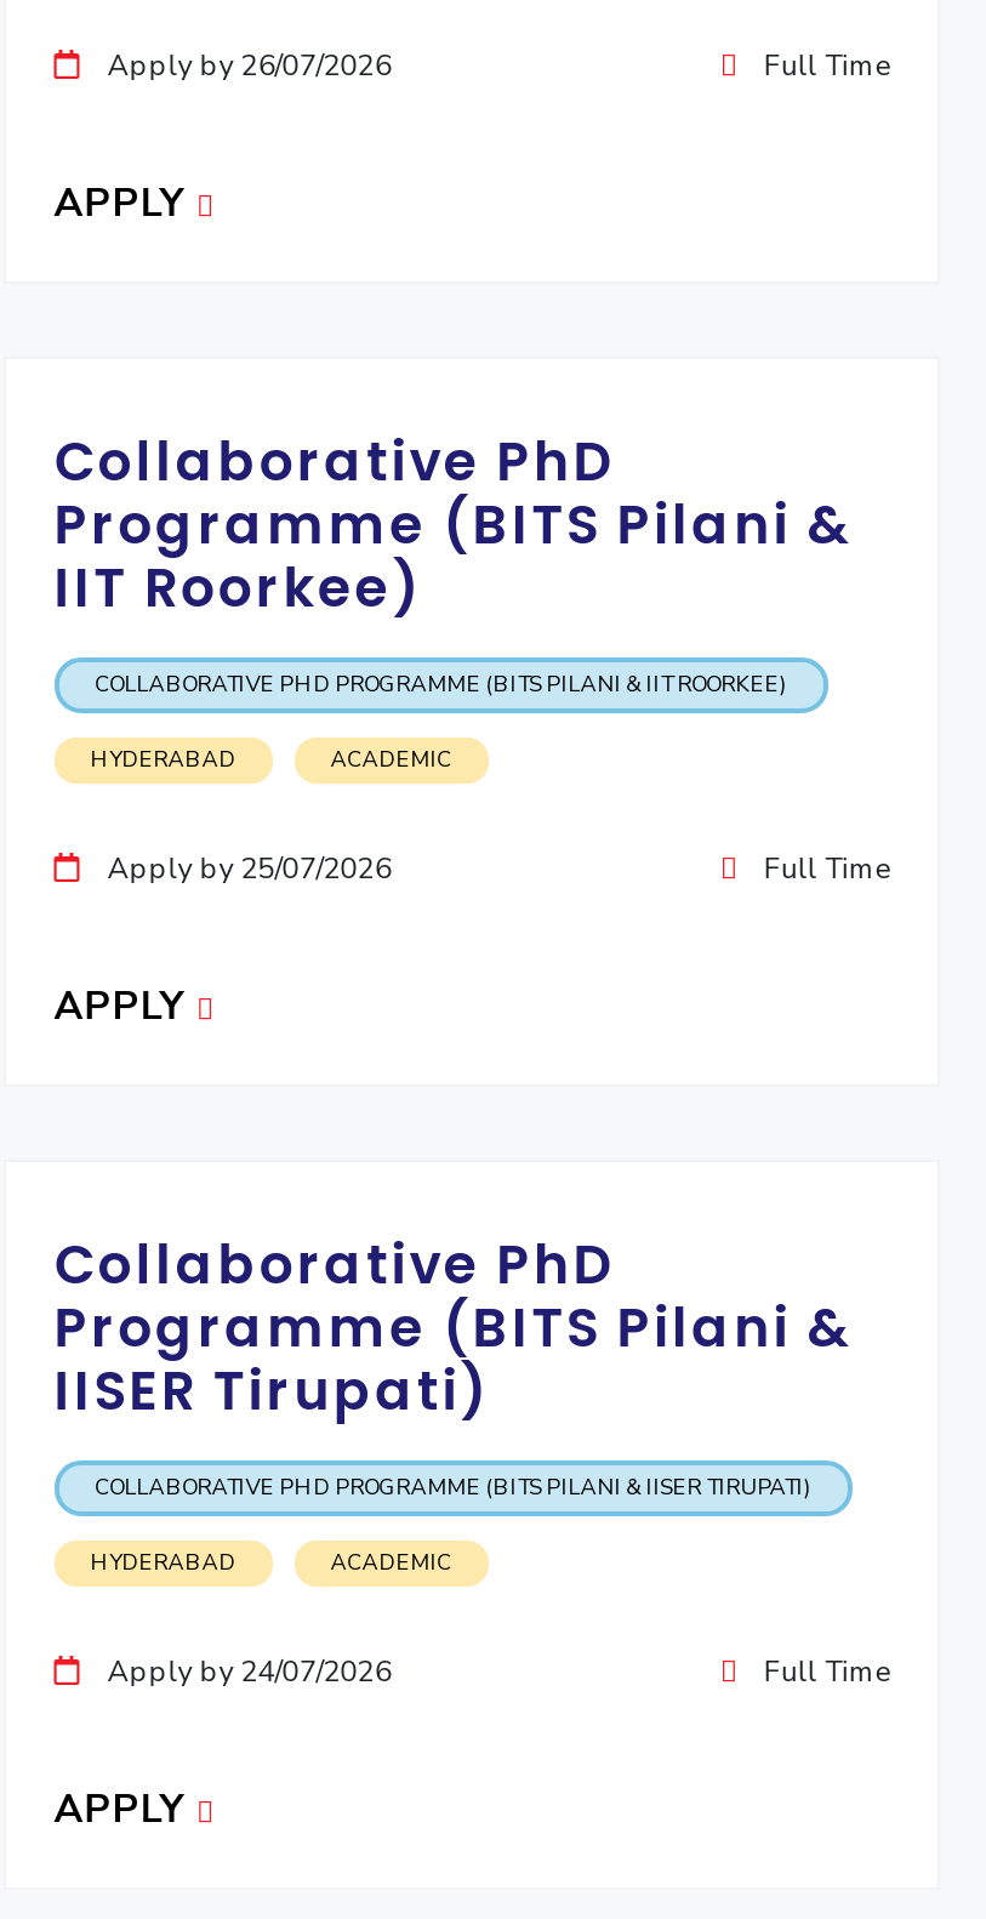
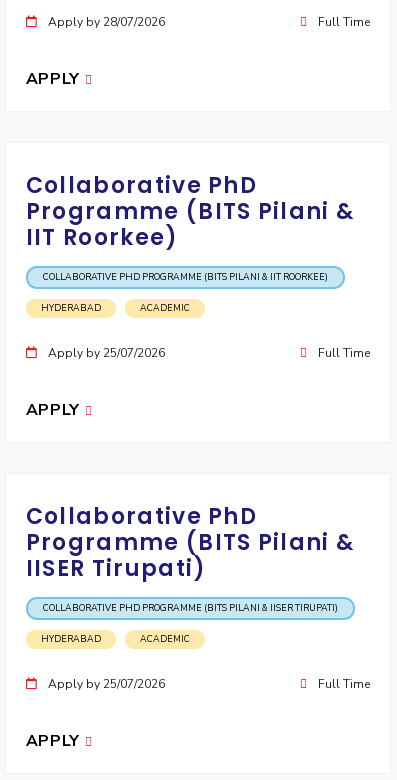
[100,46,391,85] Apply by 26/07/2026 -> [45,14,165,30] Apply by 28/07/2026
[100,1652,391,1691] Apply by 24/07/2026 -> [45,676,165,692] Apply by 25/07/2026

